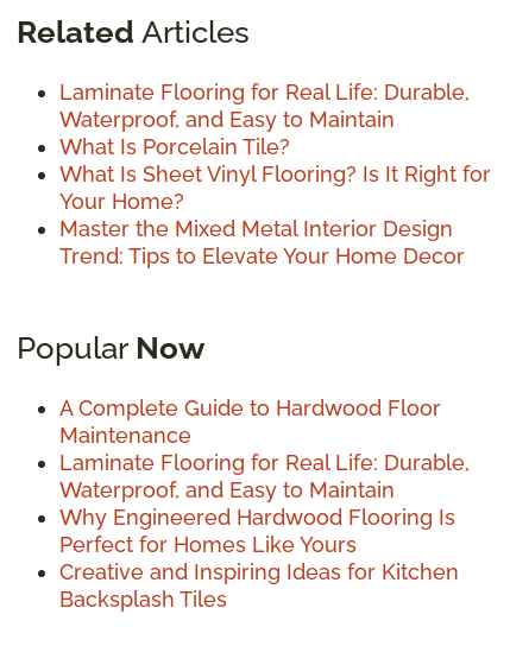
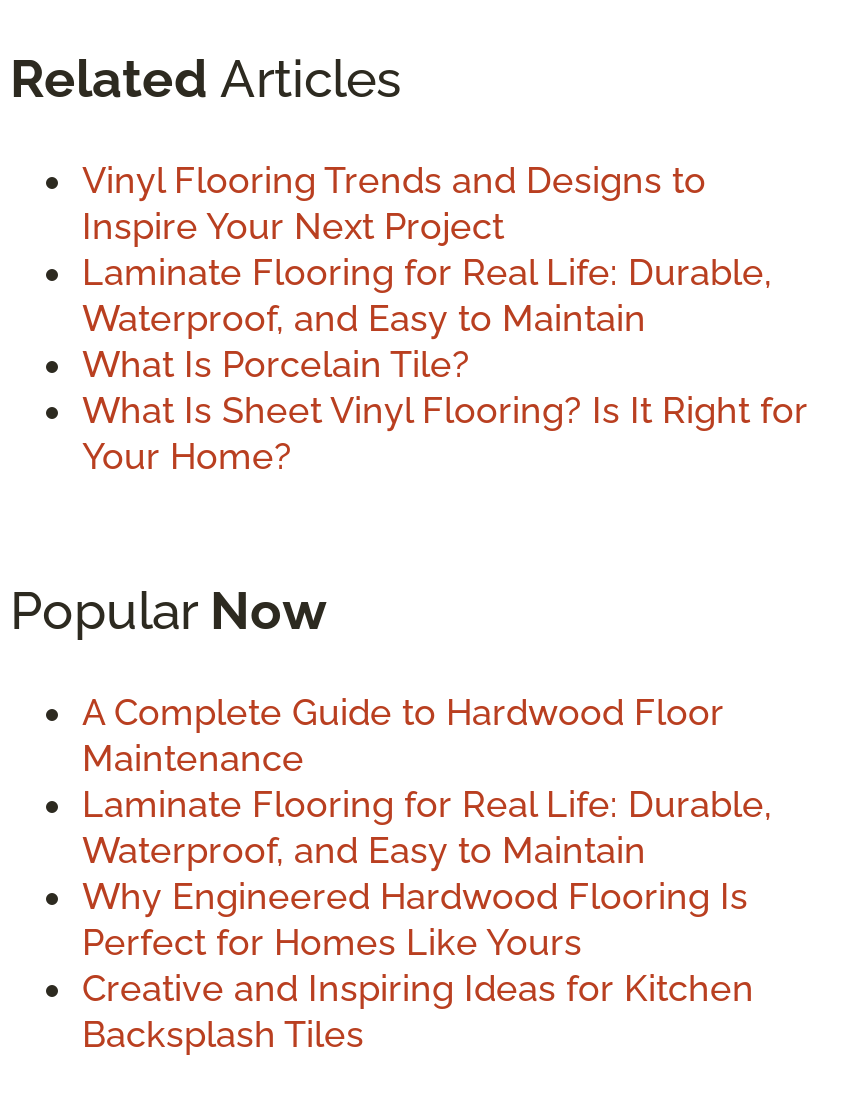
none -> [82,160,706,248] Vinyl Flooring Trends and Designs to | Inspire Your Next Project
moved [59,80,491,214] -> [82,252,808,478]: Laminate Flooring for Real Life: Durable, | Waterproof, and Easy to Maintain | What Is Porcelain Tile? | What Is Sheet Vinyl Flooring? Is It Right for | Your Home?
[59,216,465,269] Master the Mixed Metal Interior Design | Trend: Tips to Elevate Your Home Decor -> none

